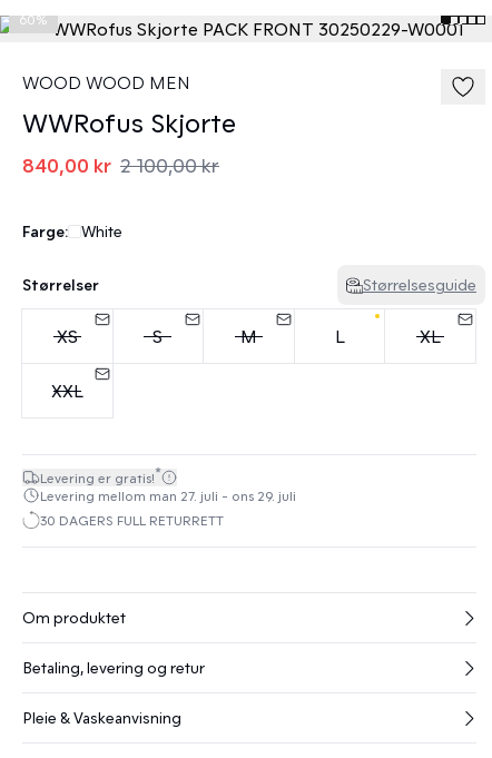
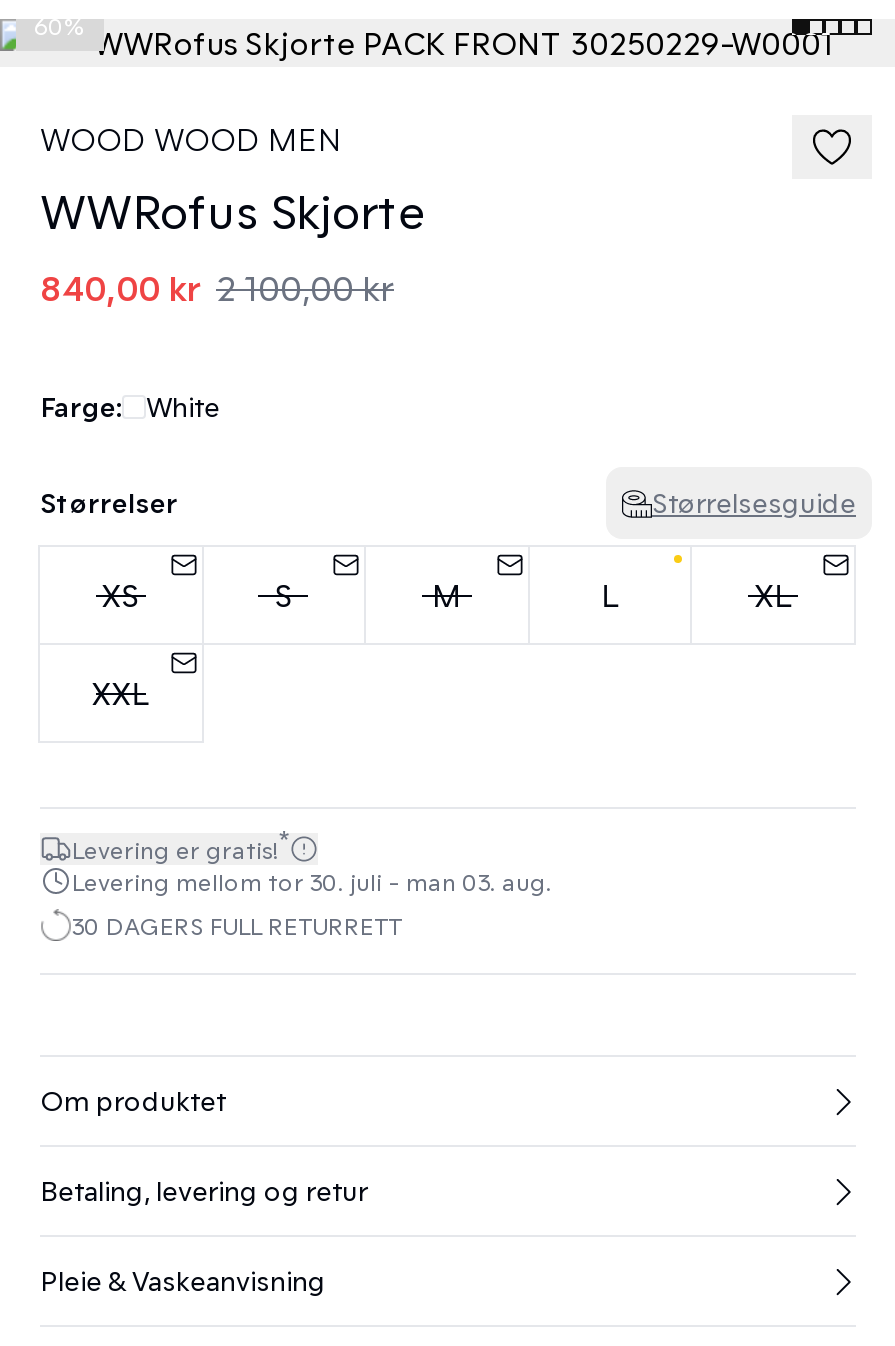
[40,488,296,503] Levering mellom man 27. juli - ons 29. juli -> [72,867,552,895] Levering mellom tor 30. juli - man 03. aug.

